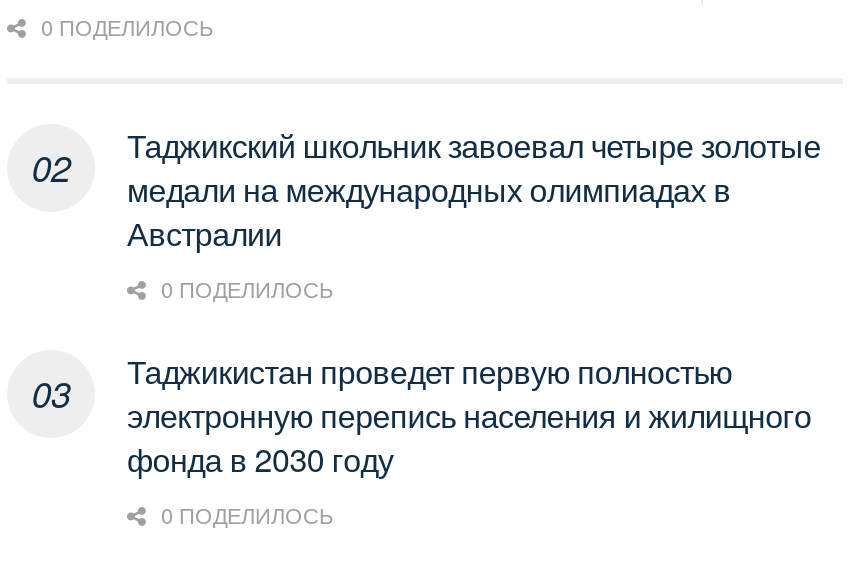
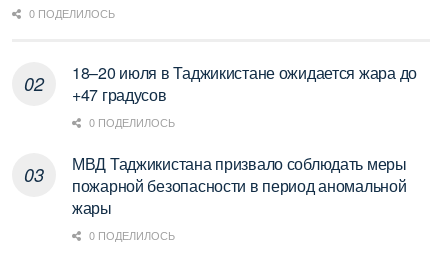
[127,121,821,255] Таджикский школьник завоевал четыре золотые | медали на международных олимпиадах в | Австралии -> [72,61,417,106] 18–20 июля в Таджикистане ожидается жара до | +47 градусов
[127,347,811,481] Таджикистан проведет первую полностью | электронную перепись населения и жилищного | фонда в 2030 году -> [72,152,407,219] МВД Таджикистана призвало соблюдать меры | пожарной безопасности в период аномальной | жары

